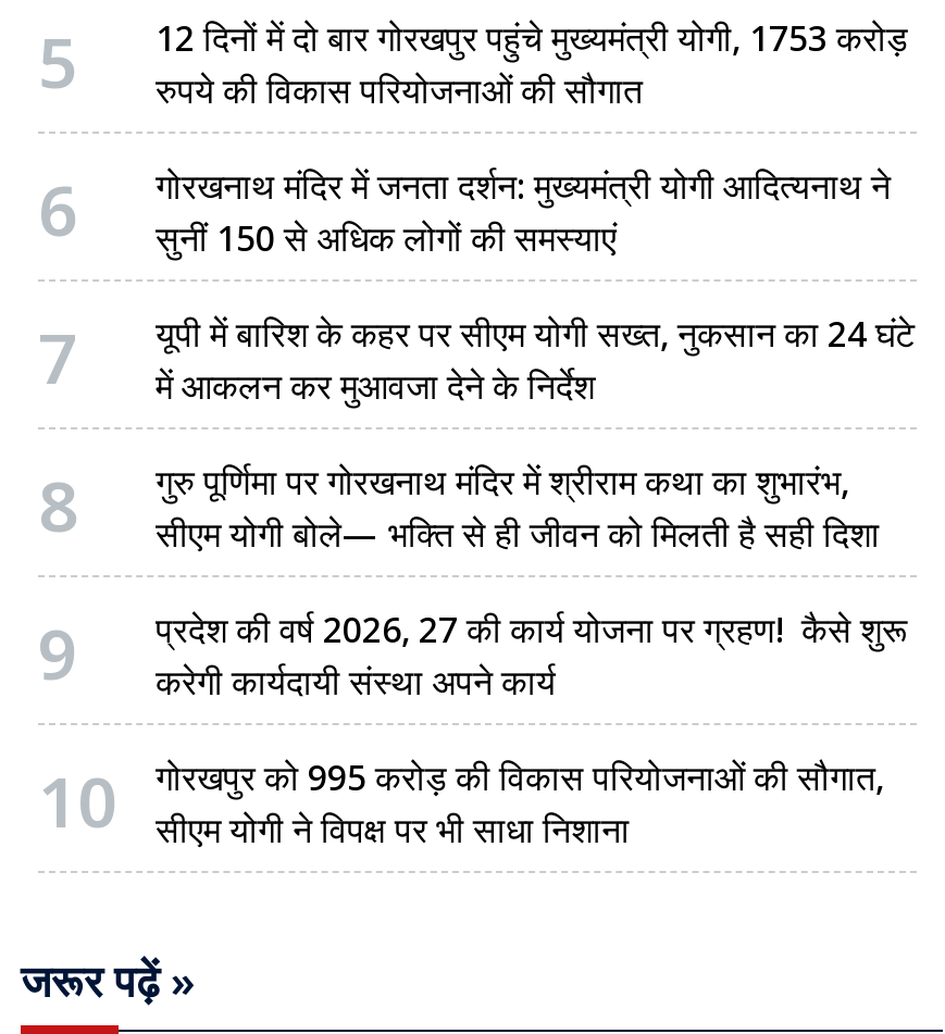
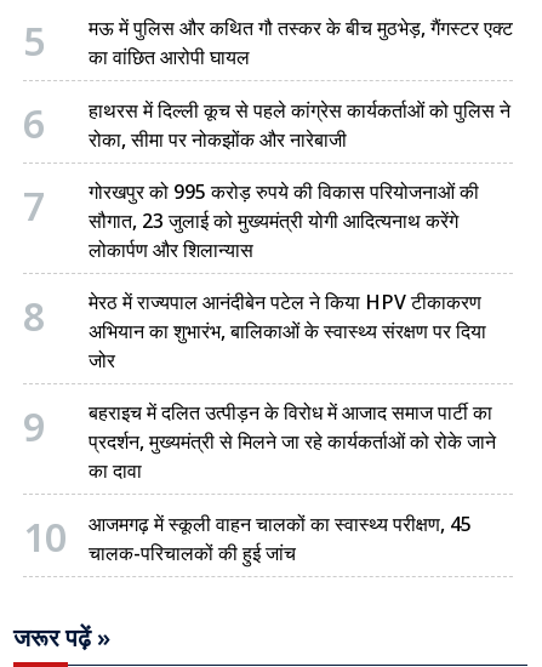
[156,11,908,116] 12 दिनों में दो बार गोरखपुर पहुंचे मुख्यमंत्री योगी, 1753 करोड़ | रुपये की विकास परियोजनाओं की सौगात -> [89,13,513,71] मऊ में पुलिस और कथित गौ तस्कर के बीच मुठभेड़, गैंगस्टर एक्ट | का वांछित आरोपी घायल
[156,159,891,264] गोरखनाथ मंदिर में जनता दर्शन: मुख्यमंत्री योगी आदित्यनाथ ने | सुनीं 150 से अधिक लोगों की समस्याएं -> [89,95,510,154] हाथरस में दिल्ली कूच से पहले कांग्रेस कार्यकर्ताओं को पुलिस ने | रोका, सीमा पर नोकझोंक और नारेबाजी
[156,307,915,411] यूपी में बारिश के कहर पर सीएम योगी सख्त, नुकसान का 24 घंटे | में आकलन कर मुआवजा देने के निर्देश -> [89,177,479,265] गोरखपुर को 995 करोड़ रुपये की विकास परियोजनाओं की | सौगात, 23 जुलाई को मुख्यमंत्री योगी आदित्यनाथ करेंगे | लोकार्पण और शिलान्यास
[156,455,880,559] गुरु पूर्णिमा पर गोरखनाथ मंदिर में श्रीराम कथा का शुभारंभ, | सीएम योगी बोले— भक्ति से ही जीवन को मिलती है सही दिशा -> [89,288,486,375] मेरठ में राज्यपाल आनंदीबेन पटेल ने किया HPV टीकाकरण | अभियान का शुभारंभ, बालिकाओं के स्वास्थ्य संरक्षण पर दिया | जोर
[156,603,908,707] प्रदेश की वर्ष 2026, 27 की कार्य योजना पर ग्रहण! कैसे शुरू | करेगी कार्यदायी संस्था अपने कार्य -> [89,398,496,485] बहराइच में दलित उत्पीड़न के विरोध में आजाद समाज पार्टी का | प्रदर्शन, मुख्यमंत्री से मिलने जा रहे कार्यकर्ताओं को रोके जाने | का दावा
[156,751,884,855] गोरखपुर को 995 करोड़ की विकास परियोजनाओं की सौगात, | सीएम योगी ने विपक्ष पर भी साधा निशाना -> [89,509,472,567] आजमगढ़ में स्कूली वाहन चालकों का स्वास्थ्य परीक्षण, 45 | चालक-परिचालकों की हुई जांच

